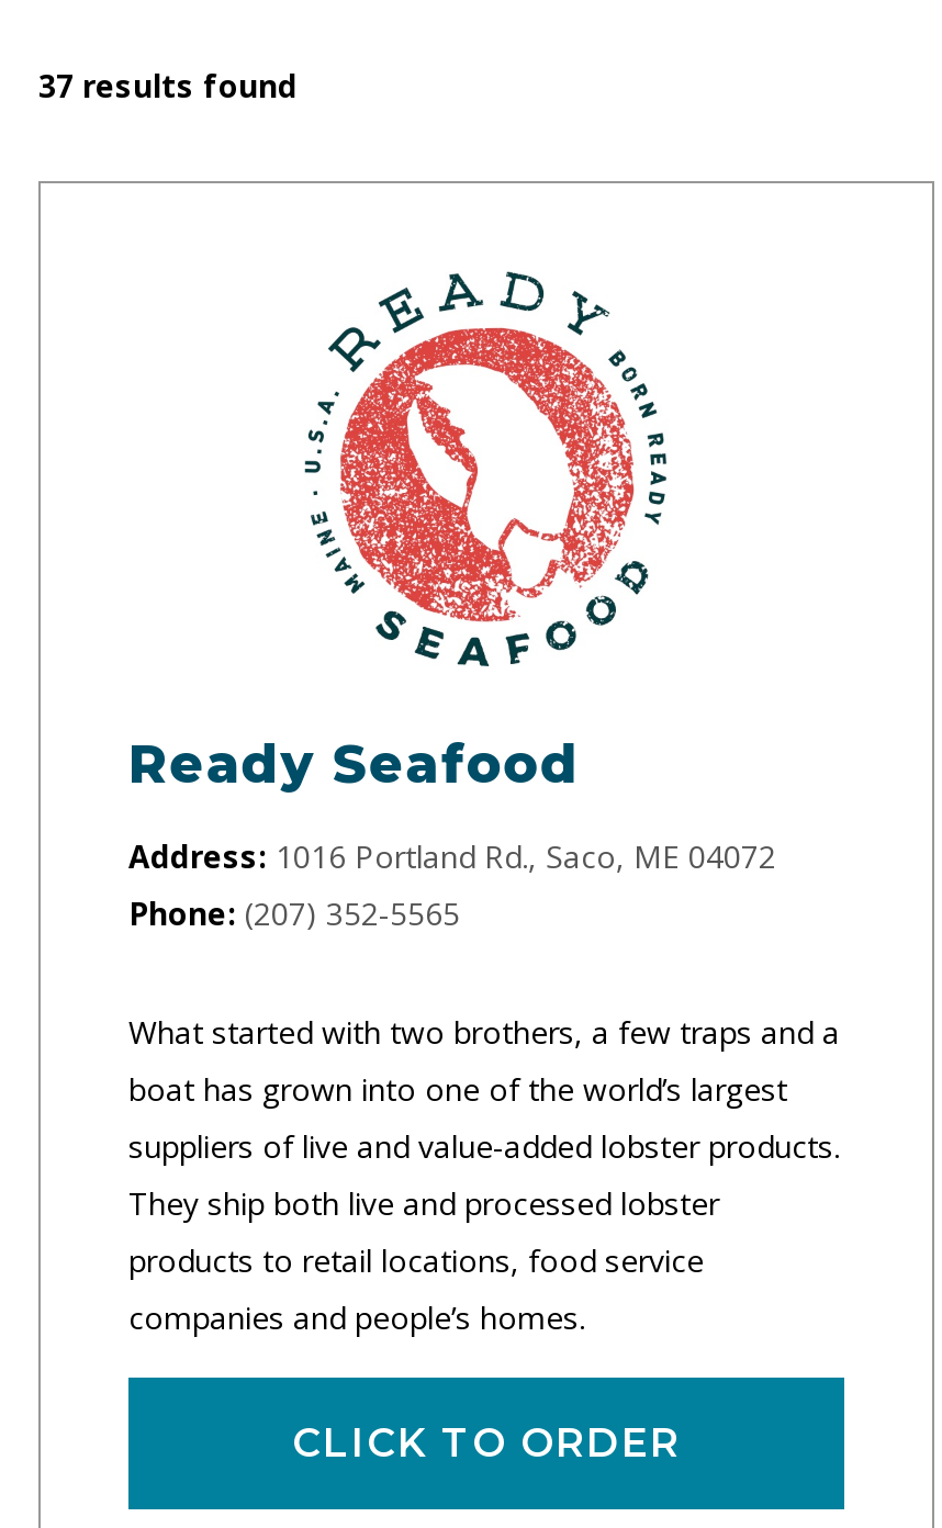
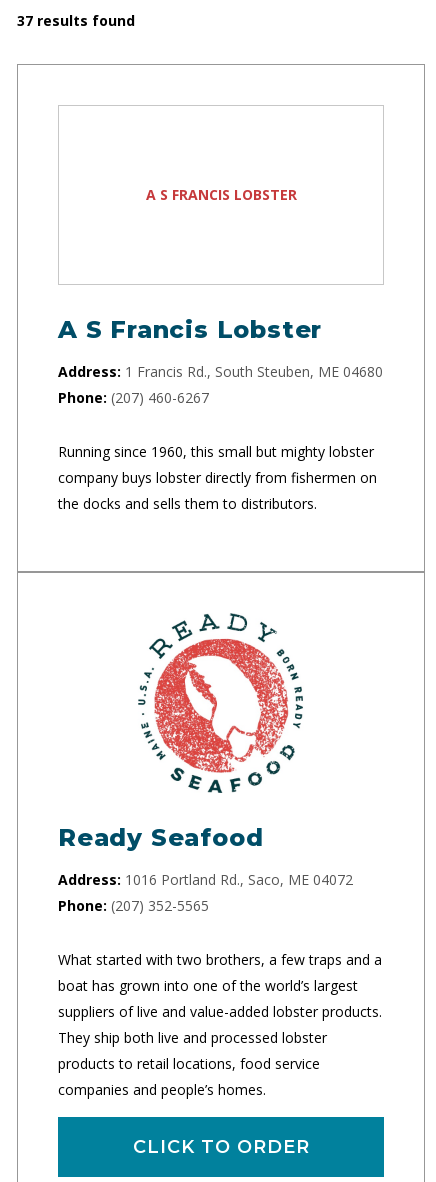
none -> [58,315,383,513] A S Francis Lobster | Address: 1 Francis Rd., South Steuben, ME 04680 | Phone: (207) 460-6267 | Running since 1960, this small but mighty lobster | company buys lobster directly from fishermen on | the docks and sells them to distributors.
none -> [145,185,296,204] A S FRANCIS LOBSTER

